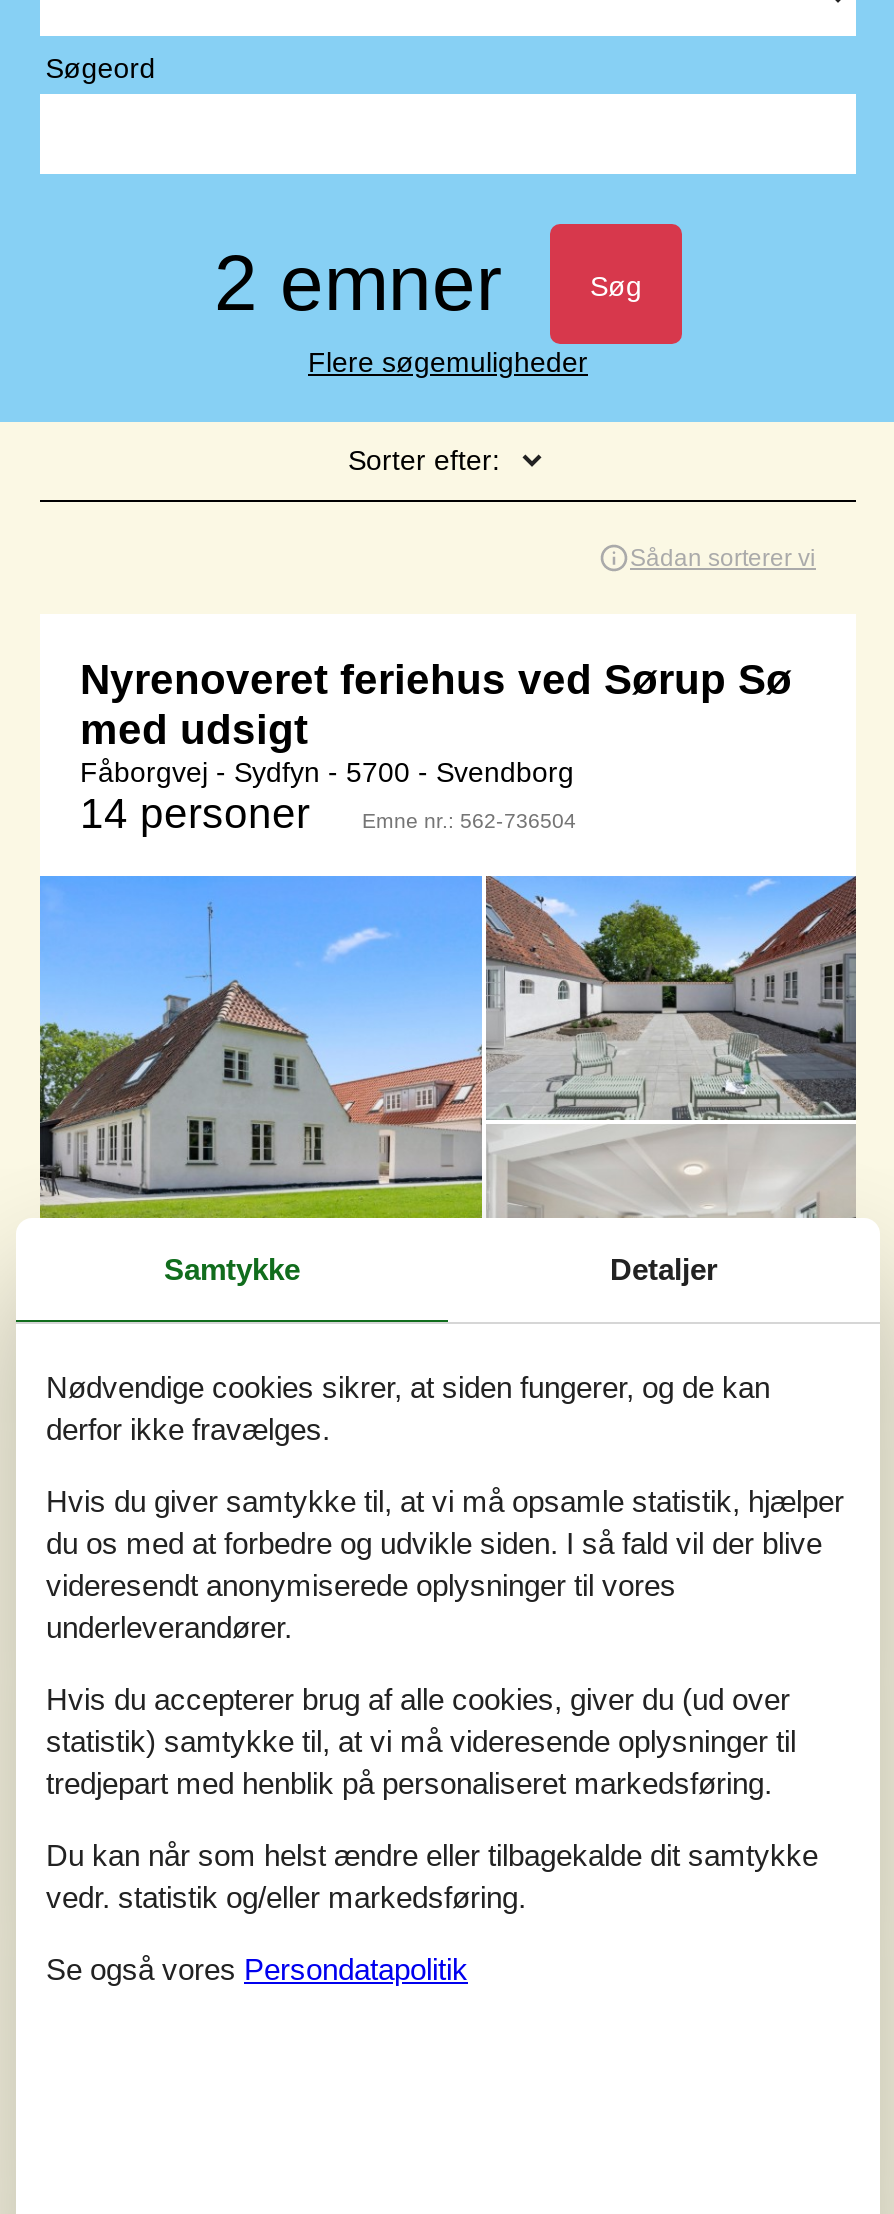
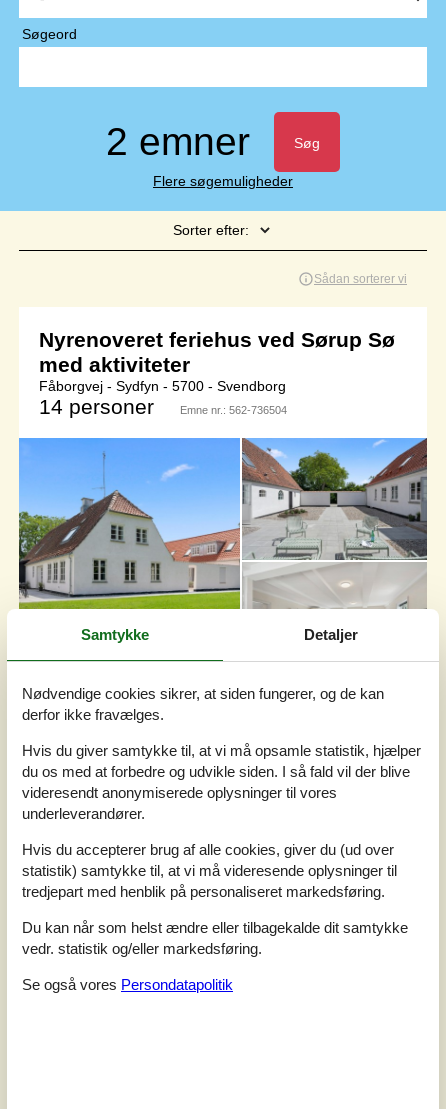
[80,706,308,752] med udsigt -> [39,353,190,376] med aktiviteter

